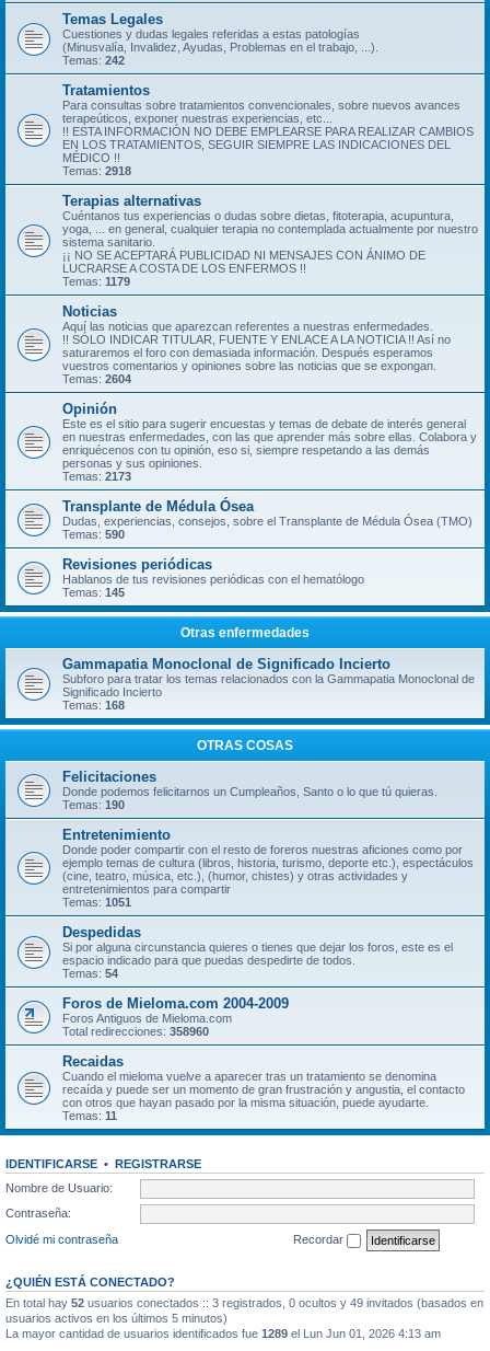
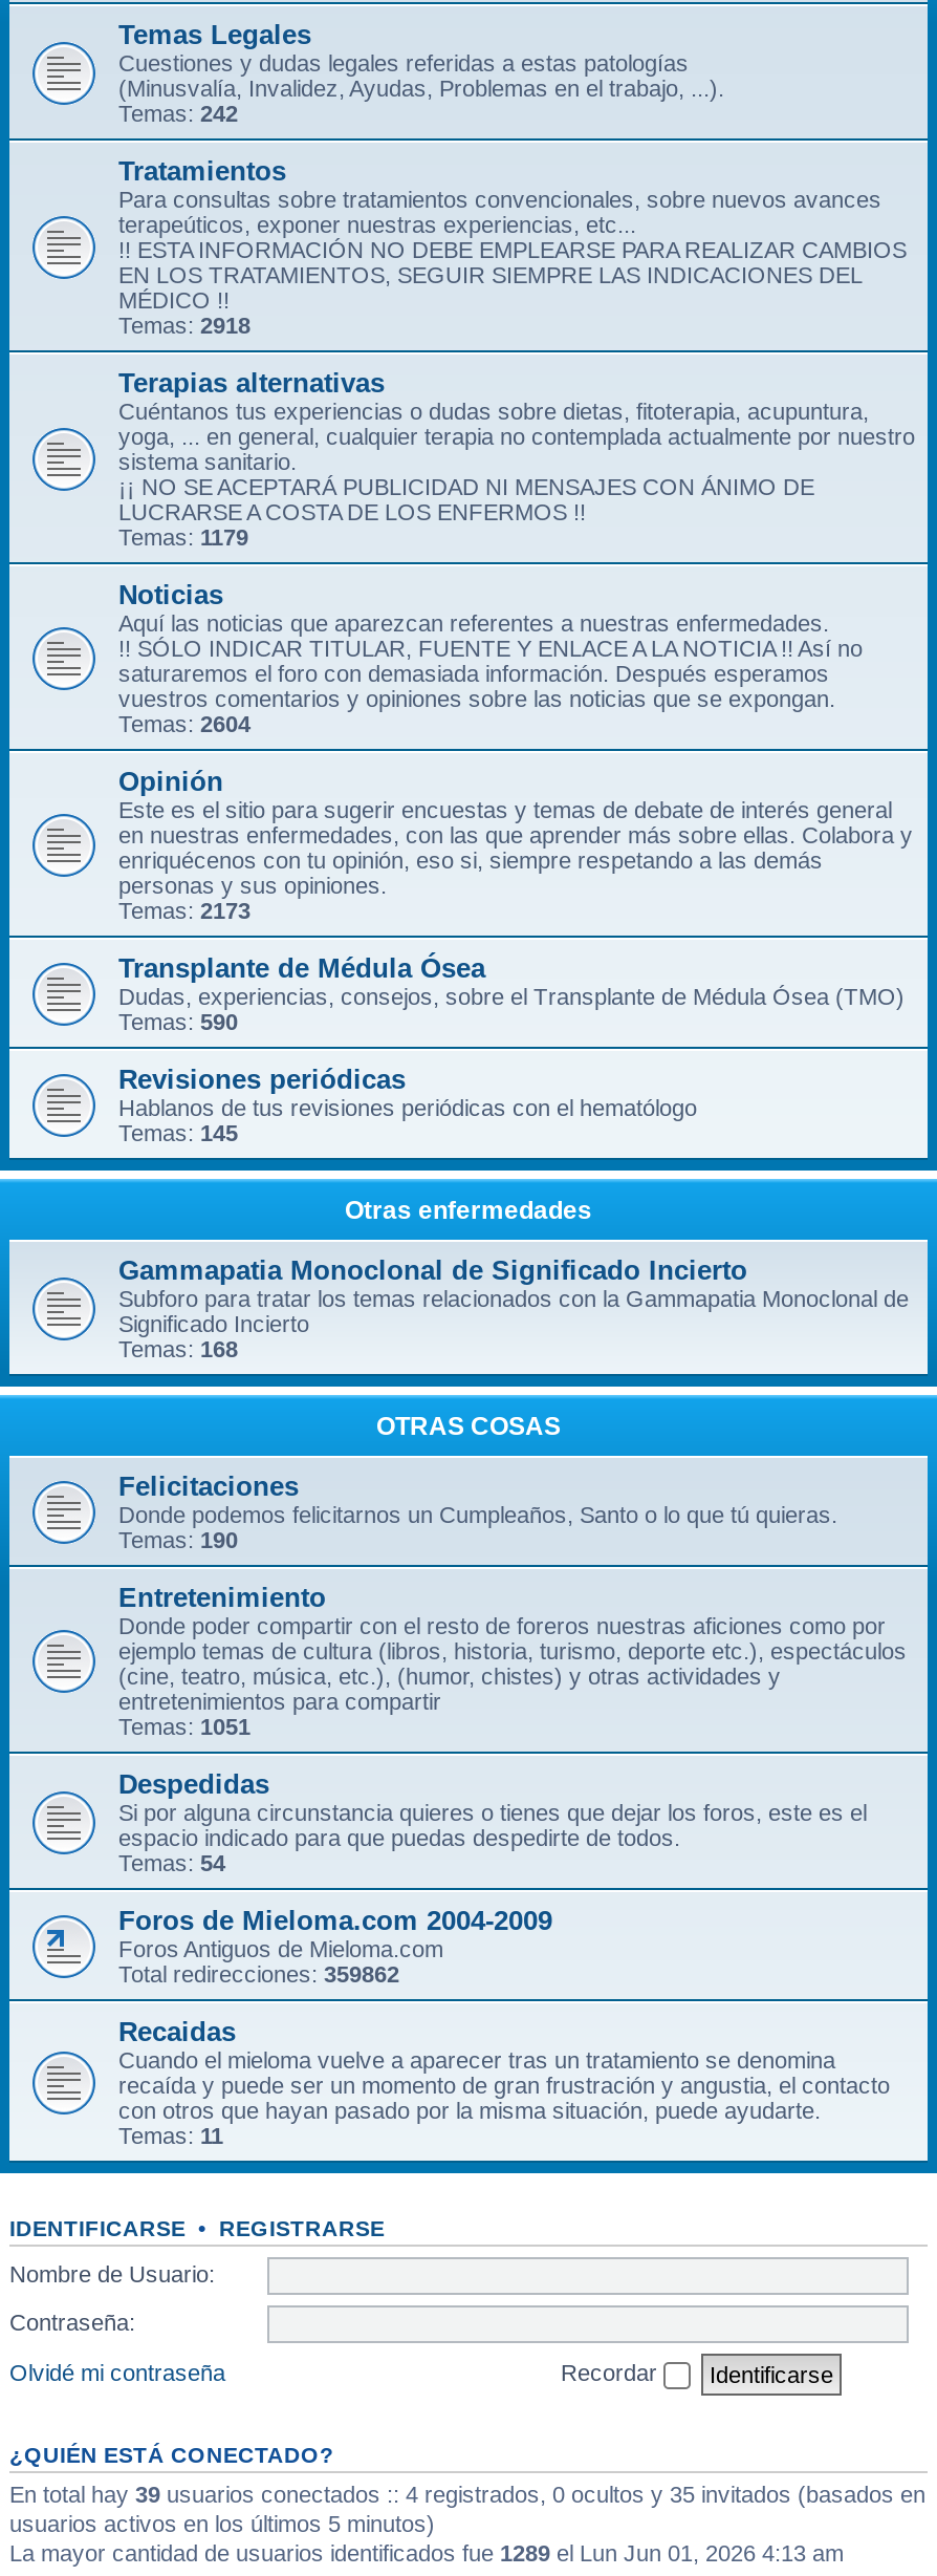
[62,1025,209,1038] Total redirecciones: 358960 -> [118,1961,399,1987] Total redirecciones: 359862
[5,1296,483,1309] En total hay 52 usuarios conectados :: 3 registrados, 0 ocultos y 49 invitados (basados en -> [9,2481,925,2506] En total hay 39 usuarios conectados :: 4 registrados, 0 ocultos y 35 invitados (basados en

